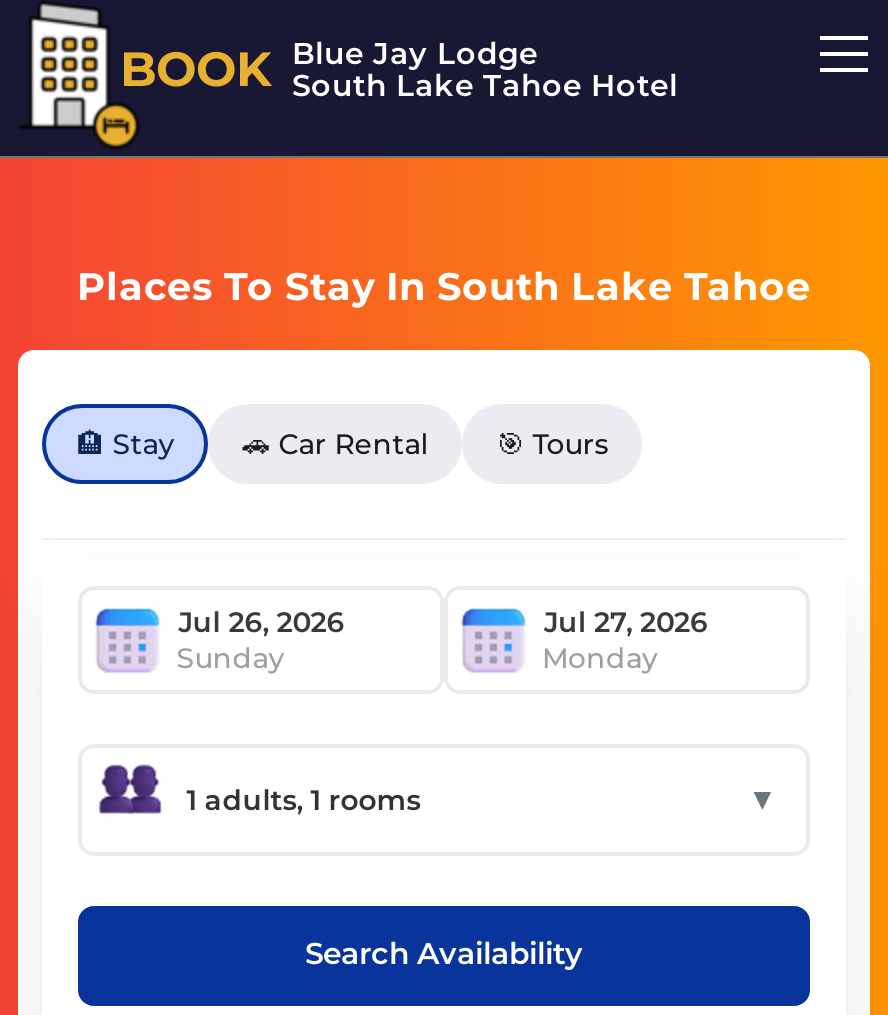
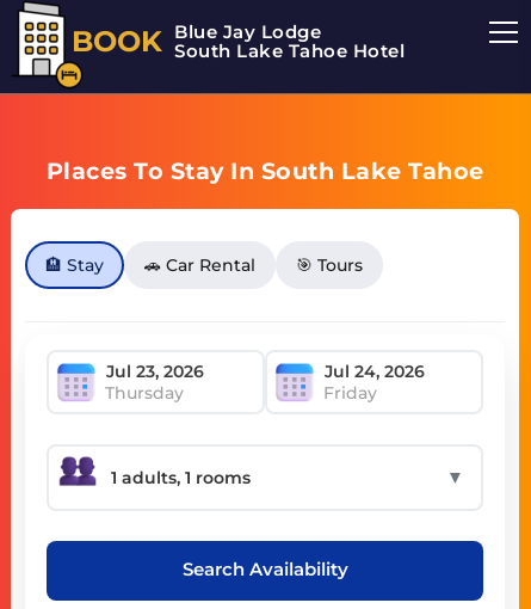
[176,639,658,675] Sunday | Monday -> [105,382,377,403] Thursday | Friday

